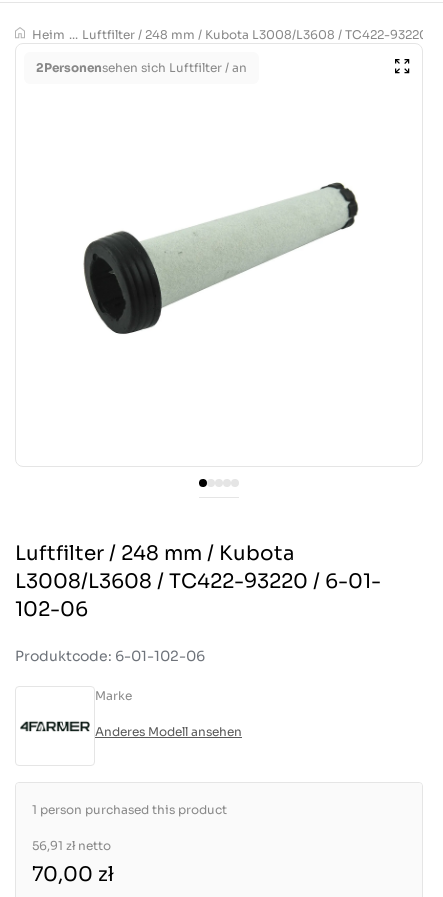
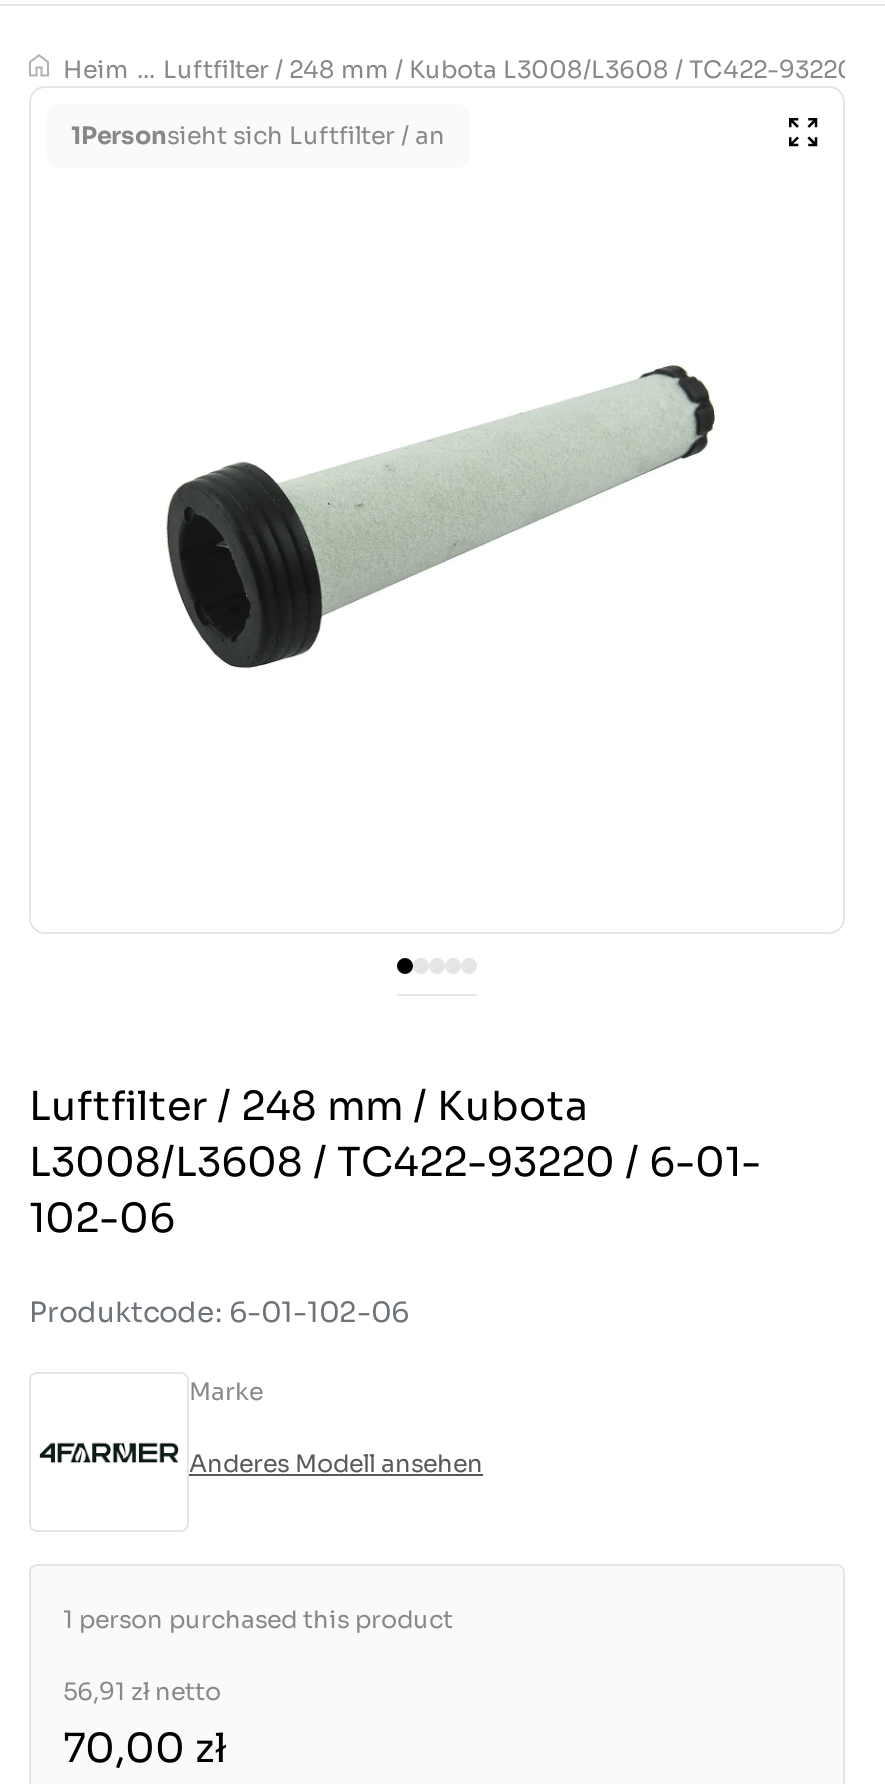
[36,60,247,75] 2Personensehen sich Luftfilter / an -> [71,120,445,150] 1Personsieht sich Luftfilter / an

